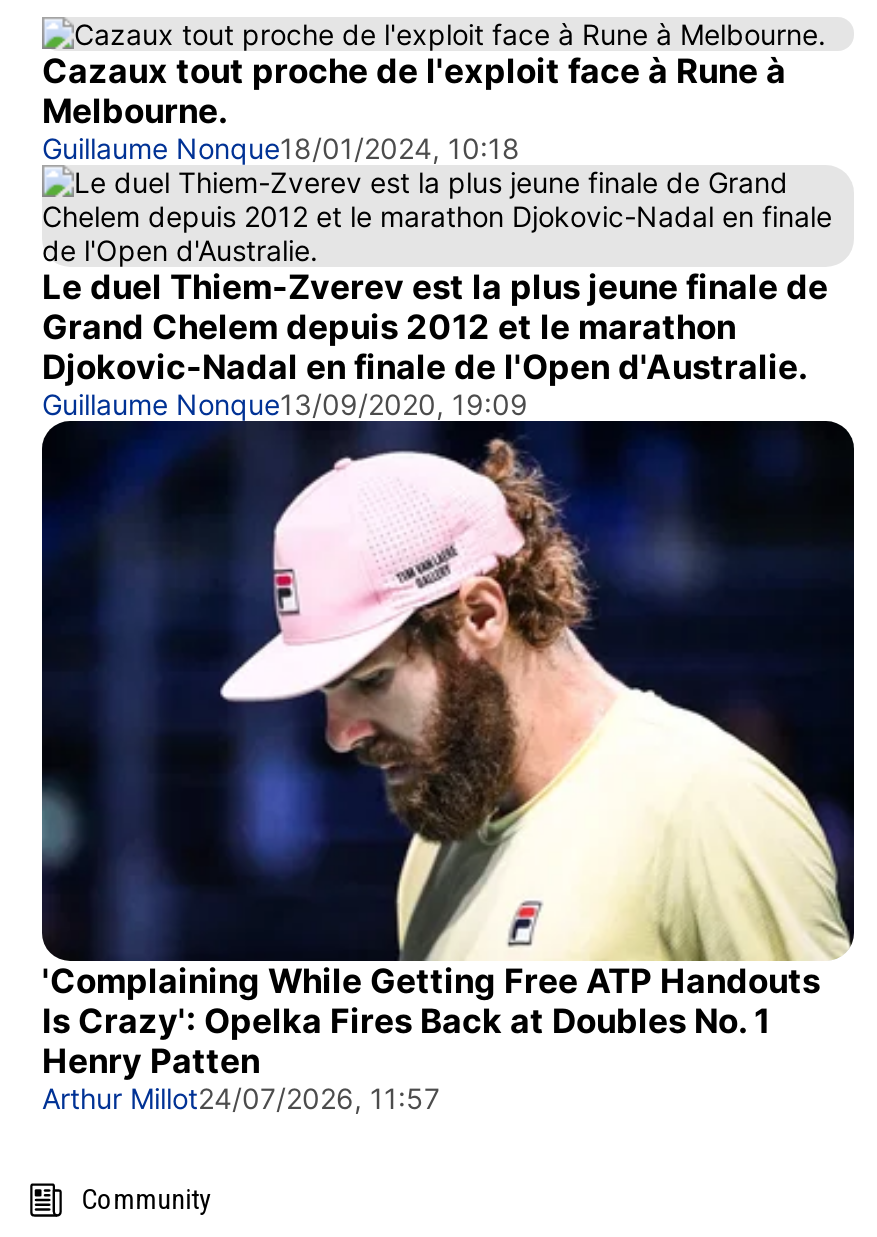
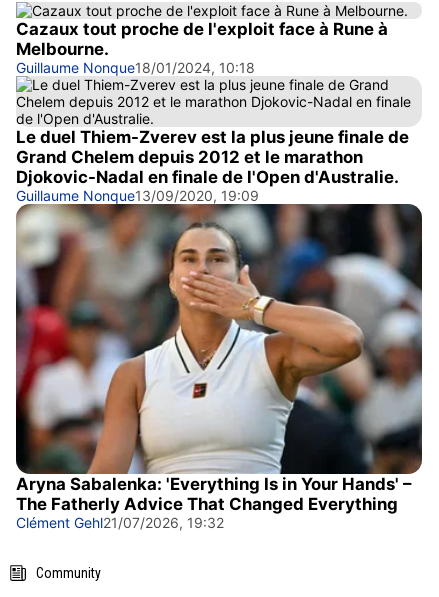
[40,419,854,1115] [image] | 'Complaining While Getting Free ATP Handouts | Is Crazy': Opelka Fires Back at Doubles No. 1 | Henry Patten | Arthur Millot24/07/2026, 11:57 -> [15,203,423,531] [image] | Aryna Sabalenka: 'Everything Is in Your Hands' – | The Fatherly Advice That Changed Everything | Clément Gehl21/07/2026, 19:32

